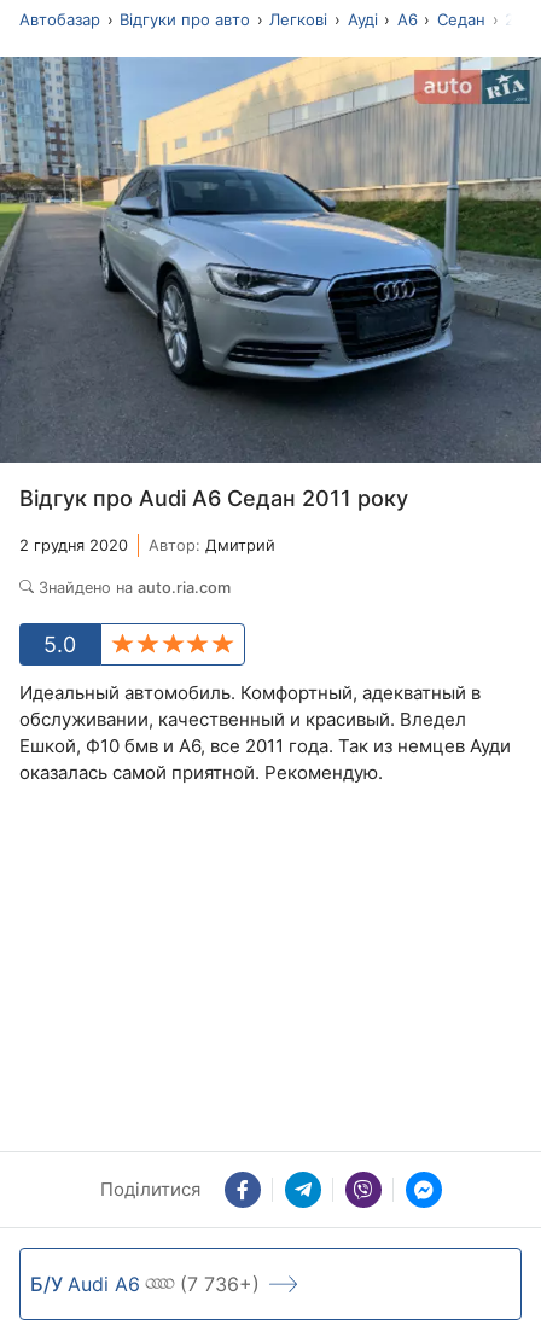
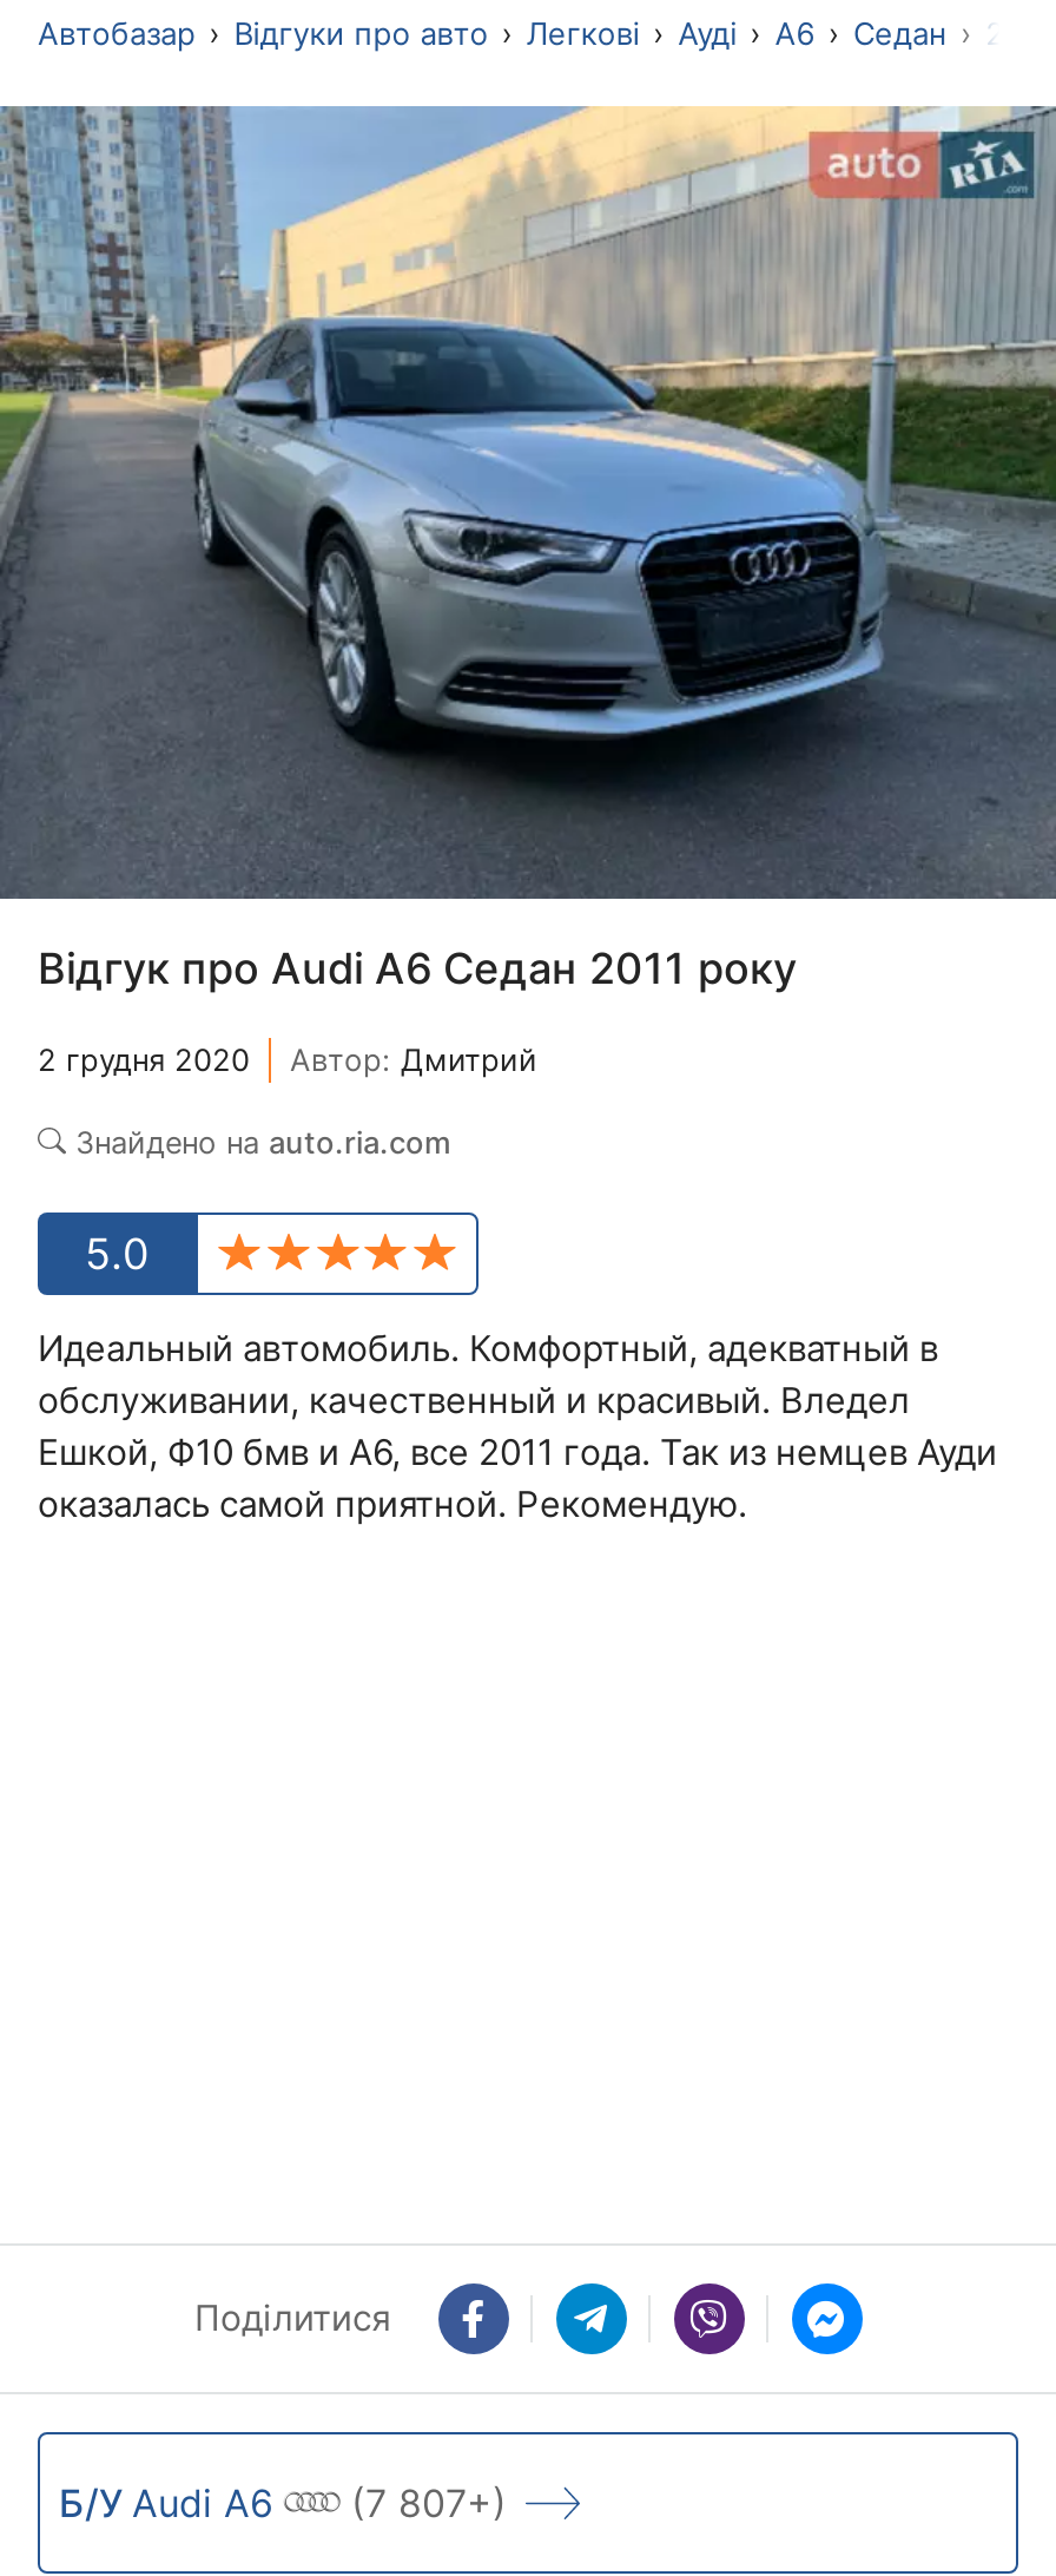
[180,1271,260,1296] (7 736+) -> [351,2478,507,2526] (7 807+)

